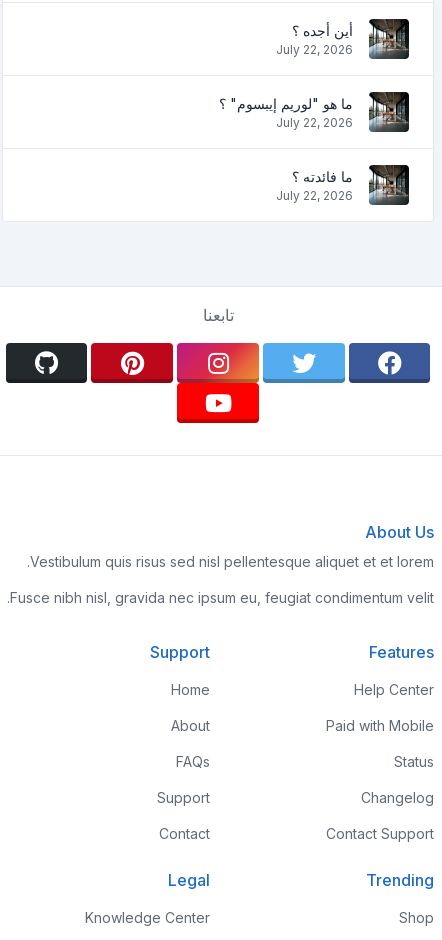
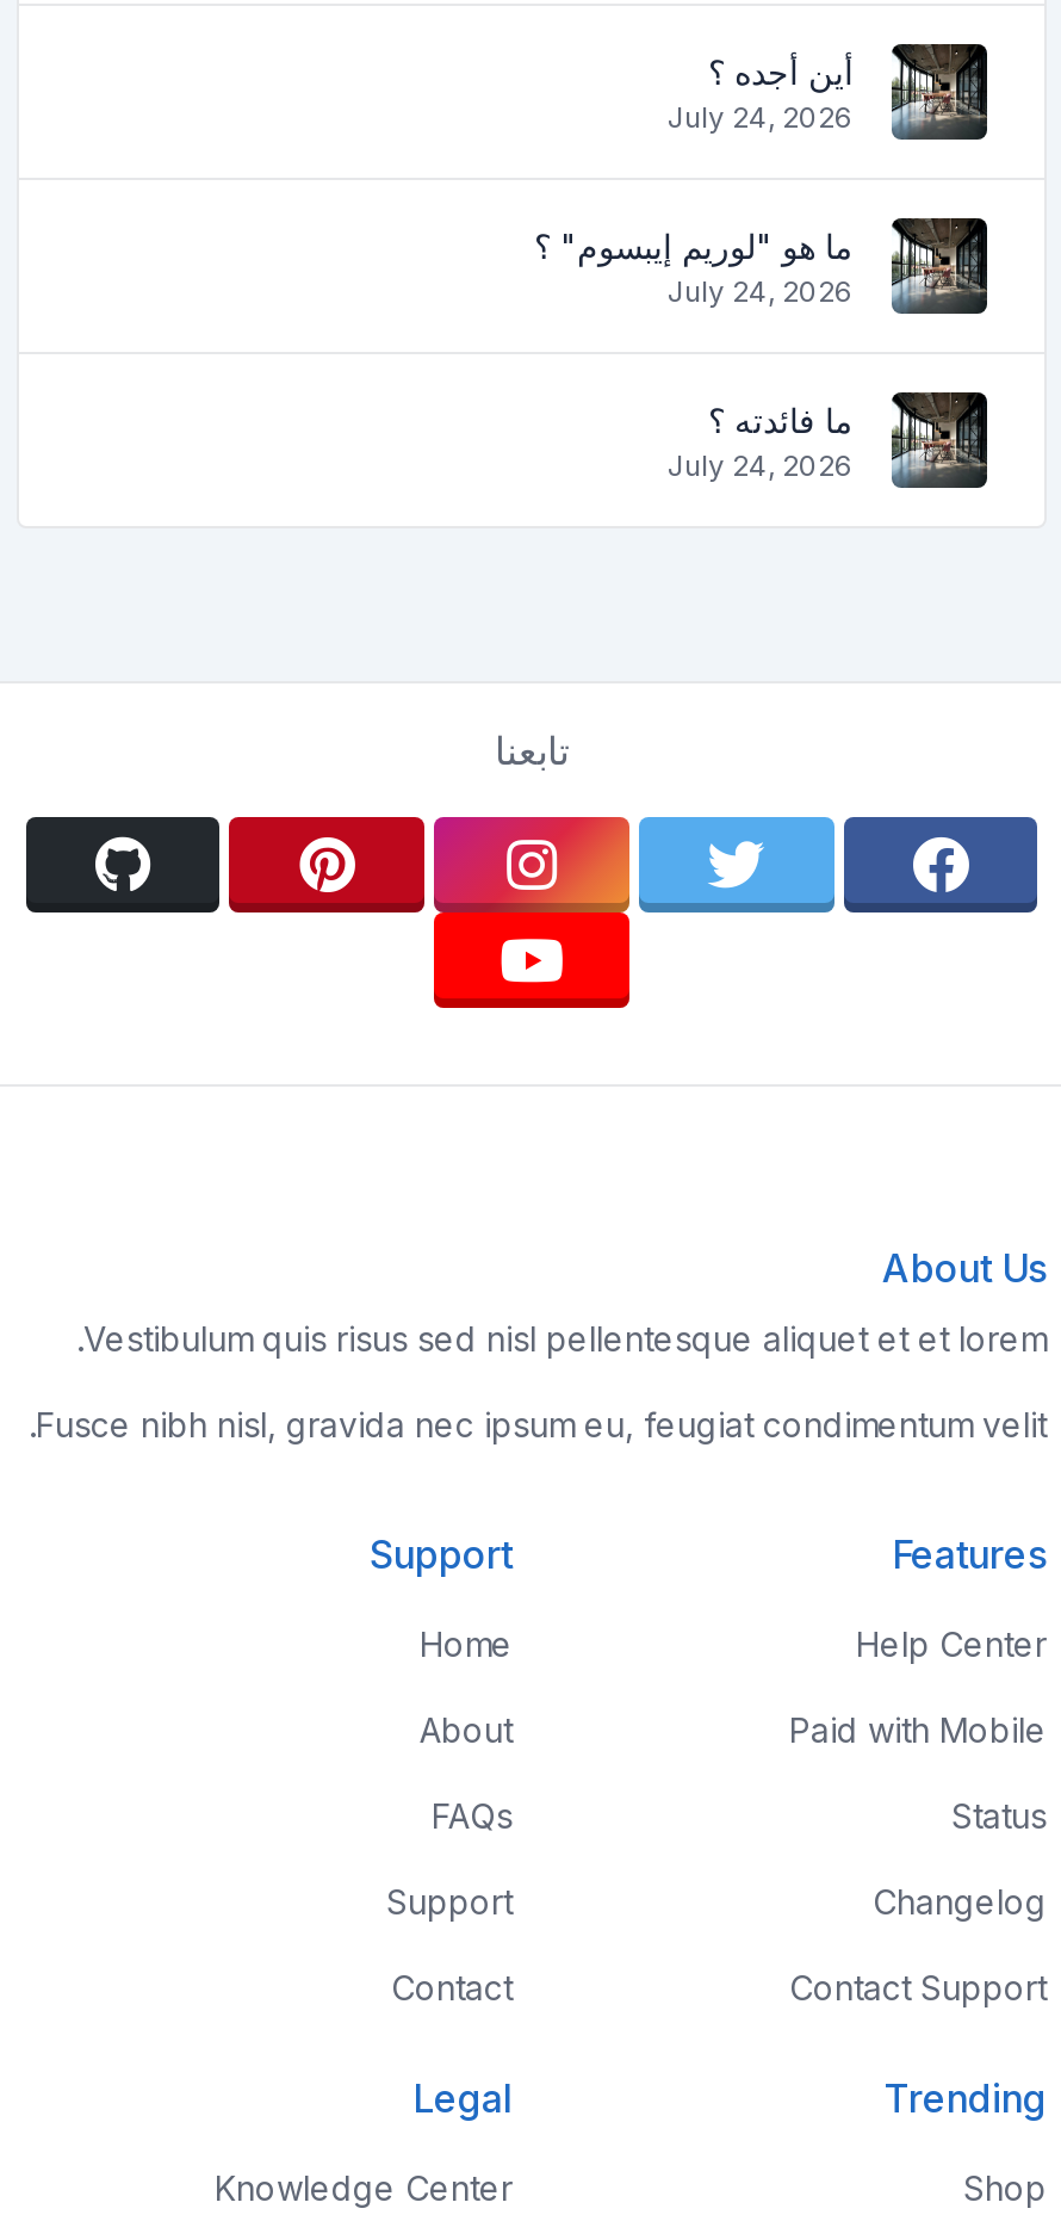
[276,41,353,56] July 22, 2026 -> [668,98,854,134] July 24, 2026
[276,114,353,129] July 22, 2026 -> [668,272,854,308] July 24, 2026
[276,187,353,202] July 22, 2026 -> [668,446,854,482] July 24, 2026

